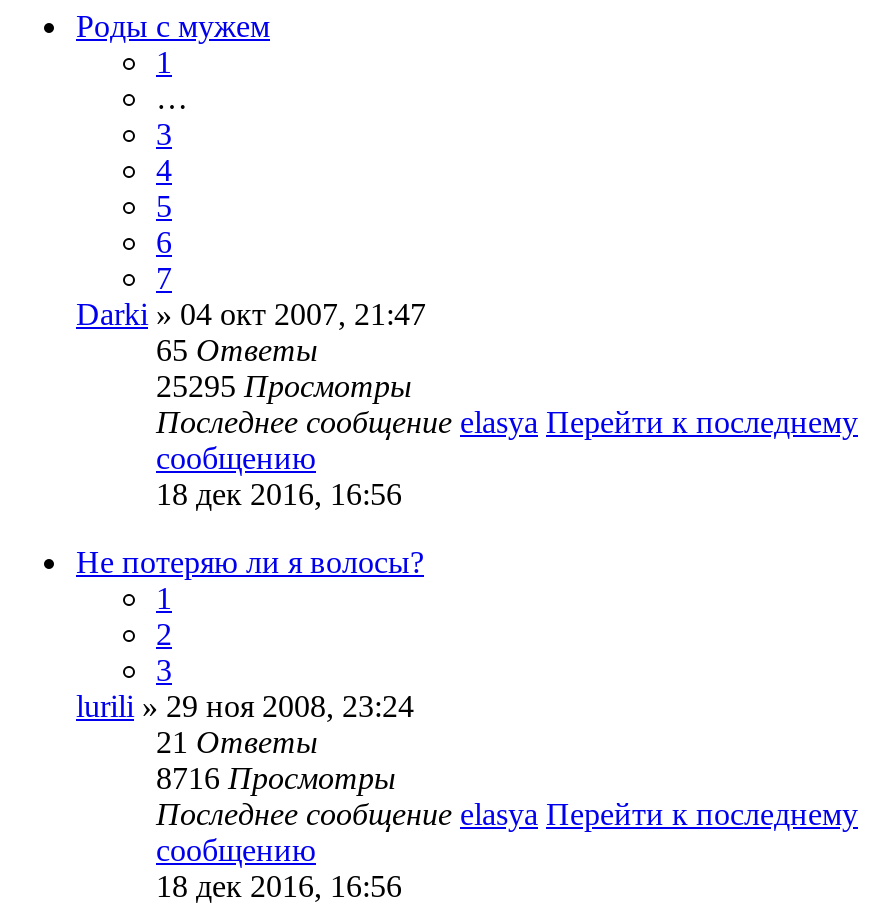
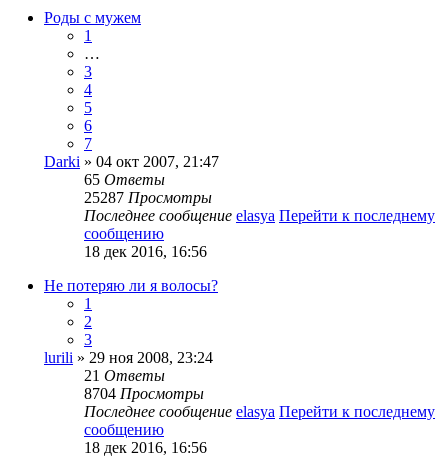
[156,369,412,403] 25295 Просмотры -> [84,189,212,206] 25287 Просмотры
[156,761,396,795] 8716 Просмотры -> [84,385,204,402] 8704 Просмотры

